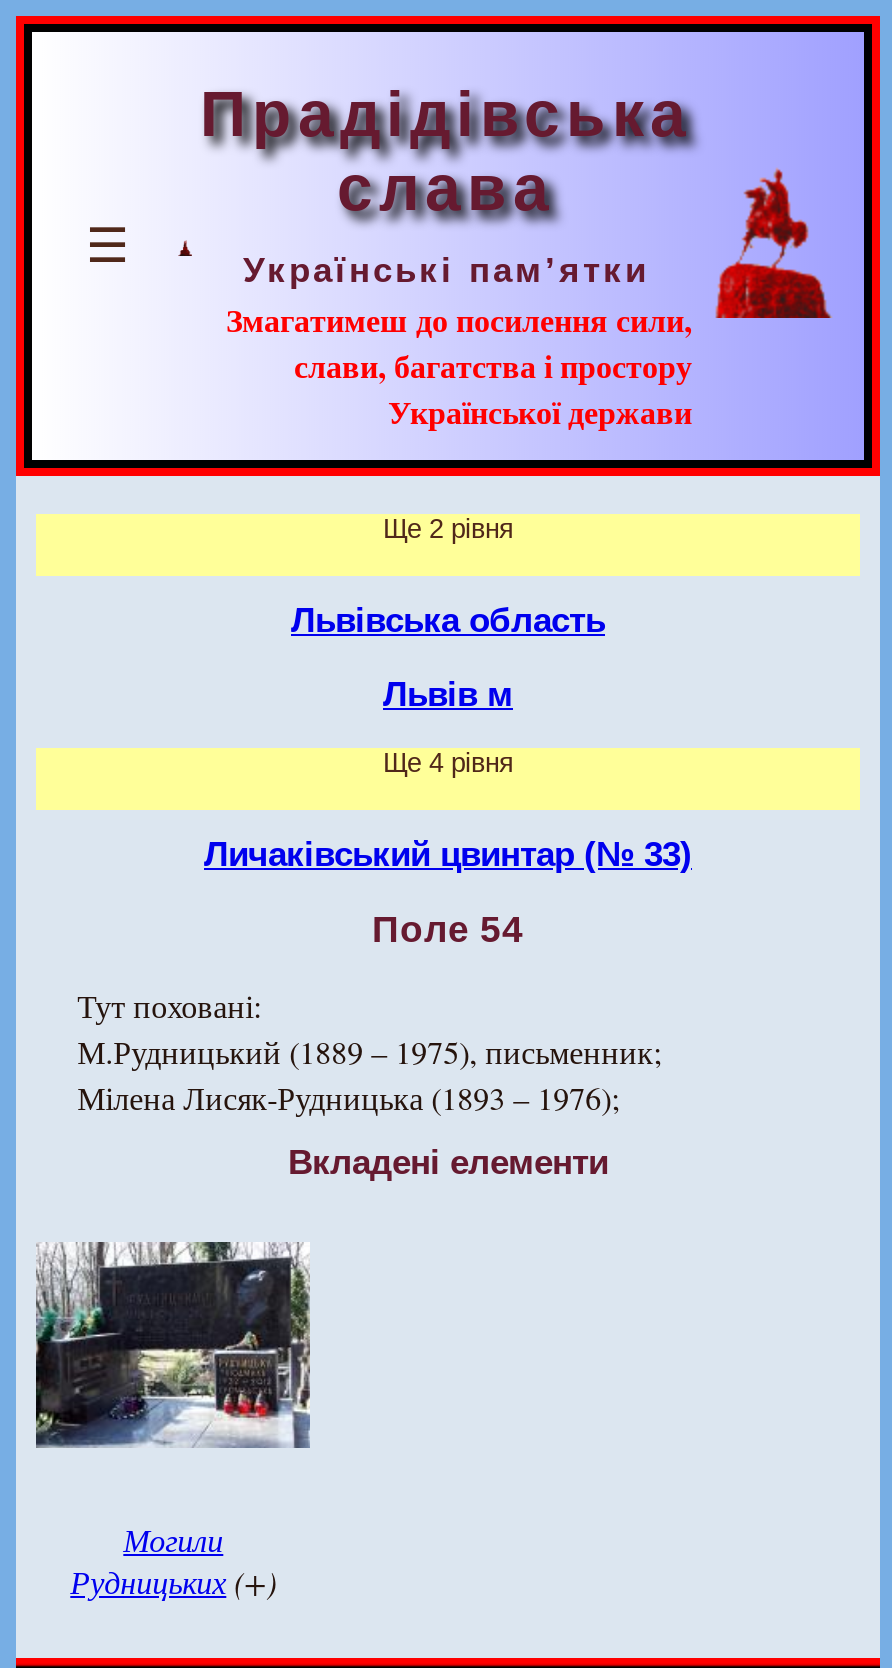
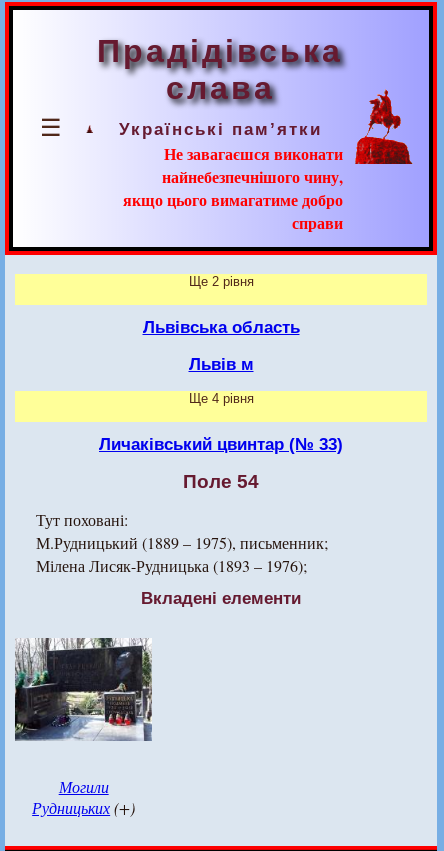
[226,296,692,434] Змагатимеш до посилення сили, | слави, багатства і простору | Української держави -> [123,142,343,234] Не завагаєшся виконати | найнебезпечнішого чину, | якщо цього вимагатиме добро | справи

